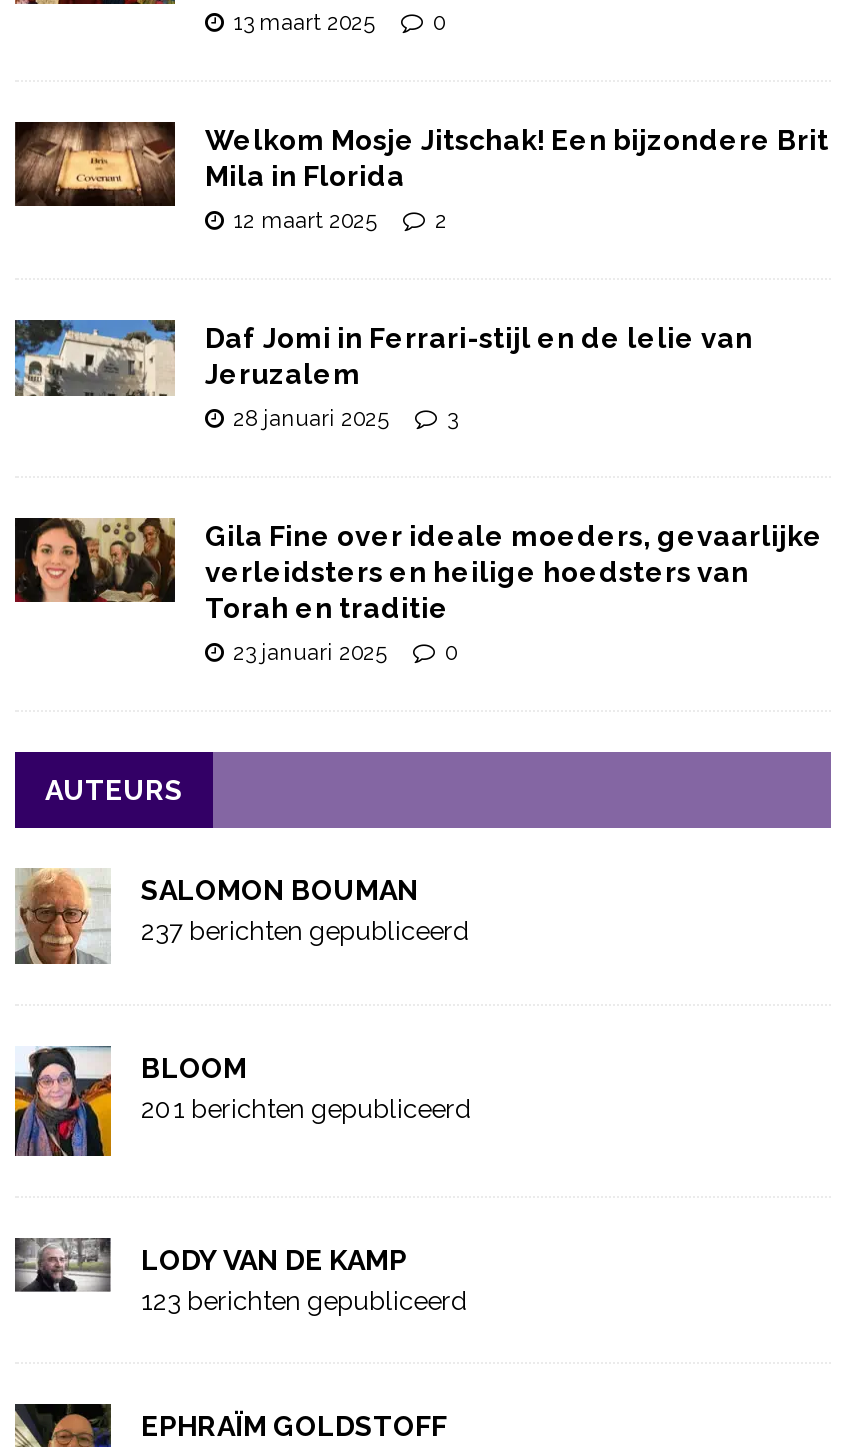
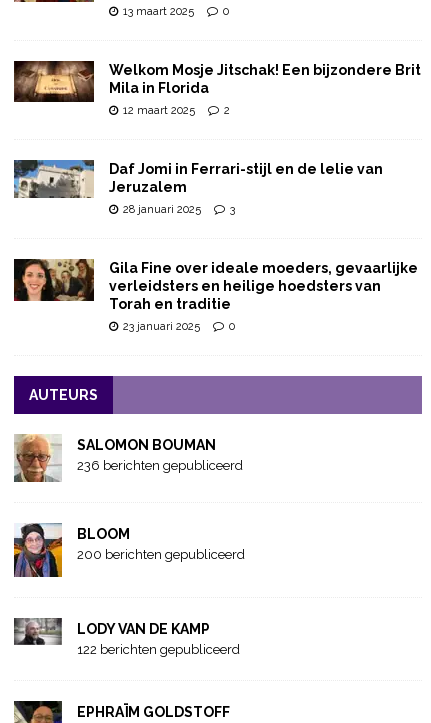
[141,916,469,946] 237 berichten gepubliceerd -> [77,458,243,473] 236 berichten gepubliceerd
[141,1094,471,1124] 201 berichten gepubliceerd -> [77,547,245,562] 200 berichten gepubliceerd
[141,1285,467,1315] 123 berichten gepubliceerd -> [77,642,240,657] 122 berichten gepubliceerd

